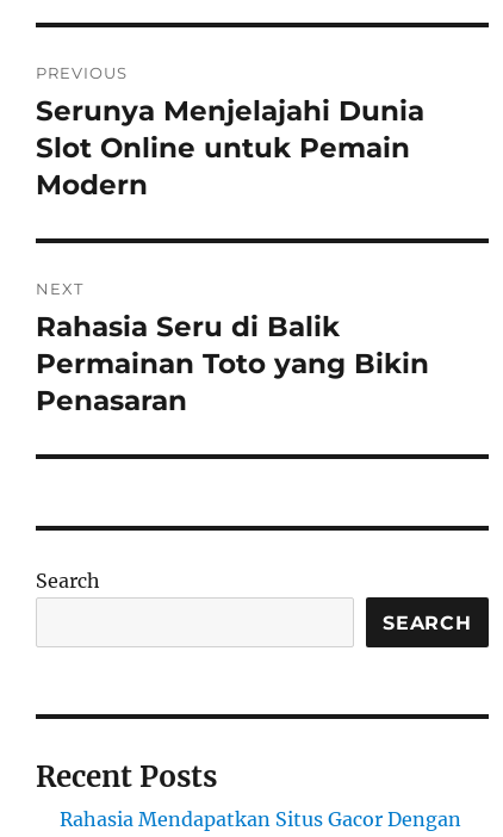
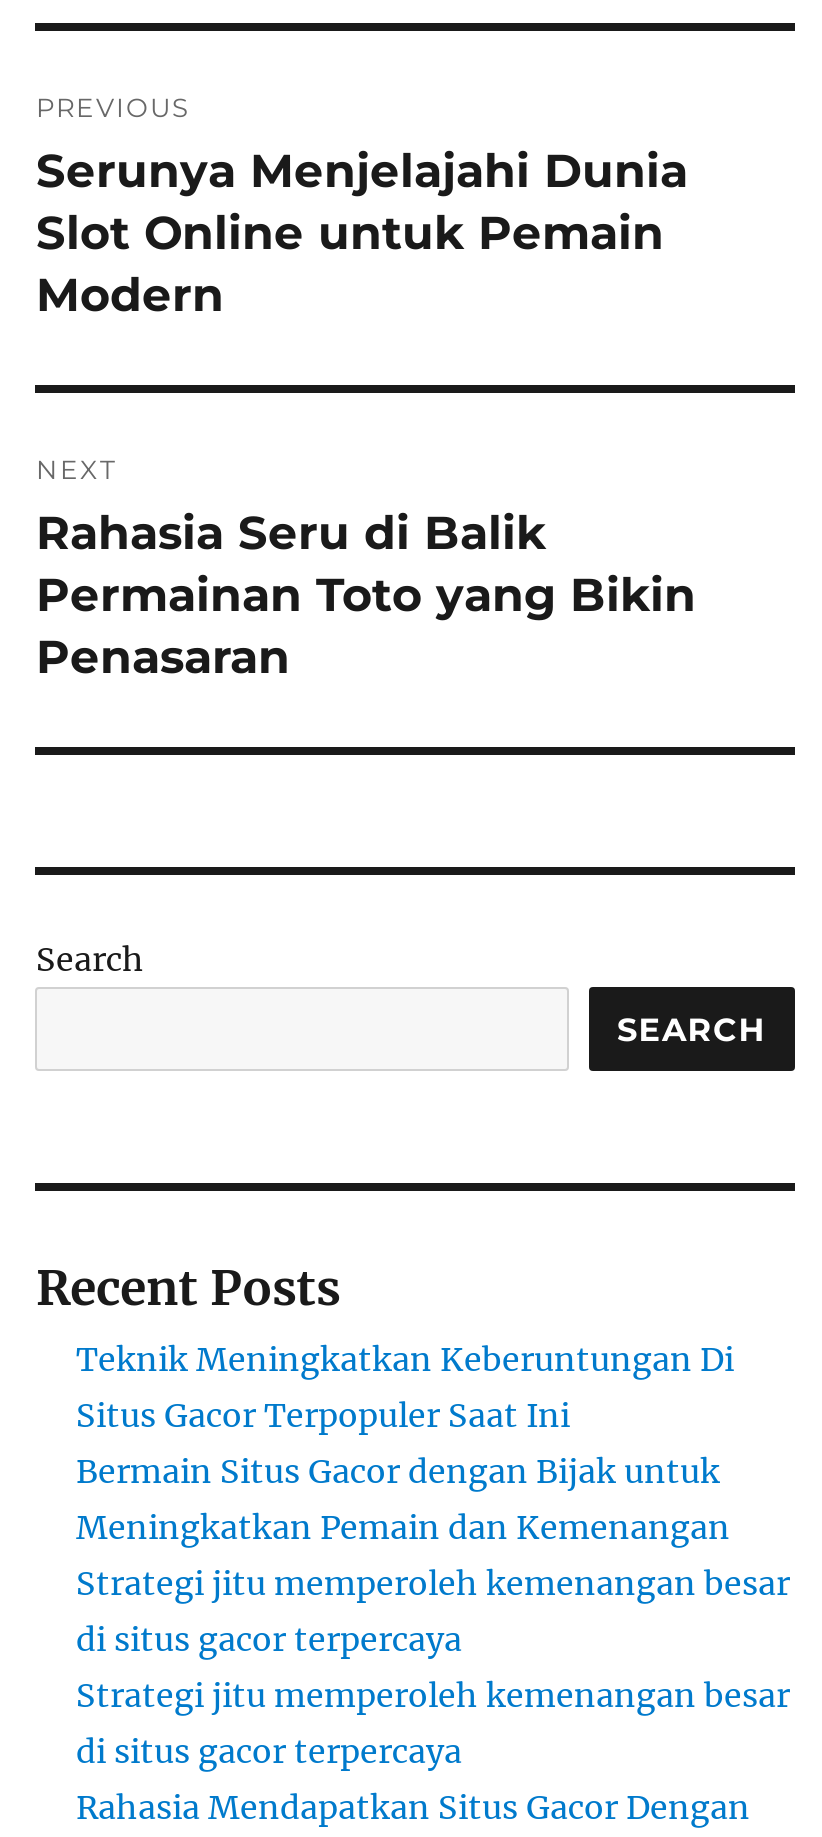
none -> [76,1339,790,1771] Teknik Meningkatkan Keberuntungan Di | Situs Gacor Terpopuler Saat Ini | Bermain Situs Gacor dengan Bijak untuk | Meningkatkan Pemain dan Kemenangan | Strategi jitu memperoleh kemenangan besar | di situs gacor terpercaya | Strategi jitu memperoleh kemenangan besar | di situs gacor terpercaya

